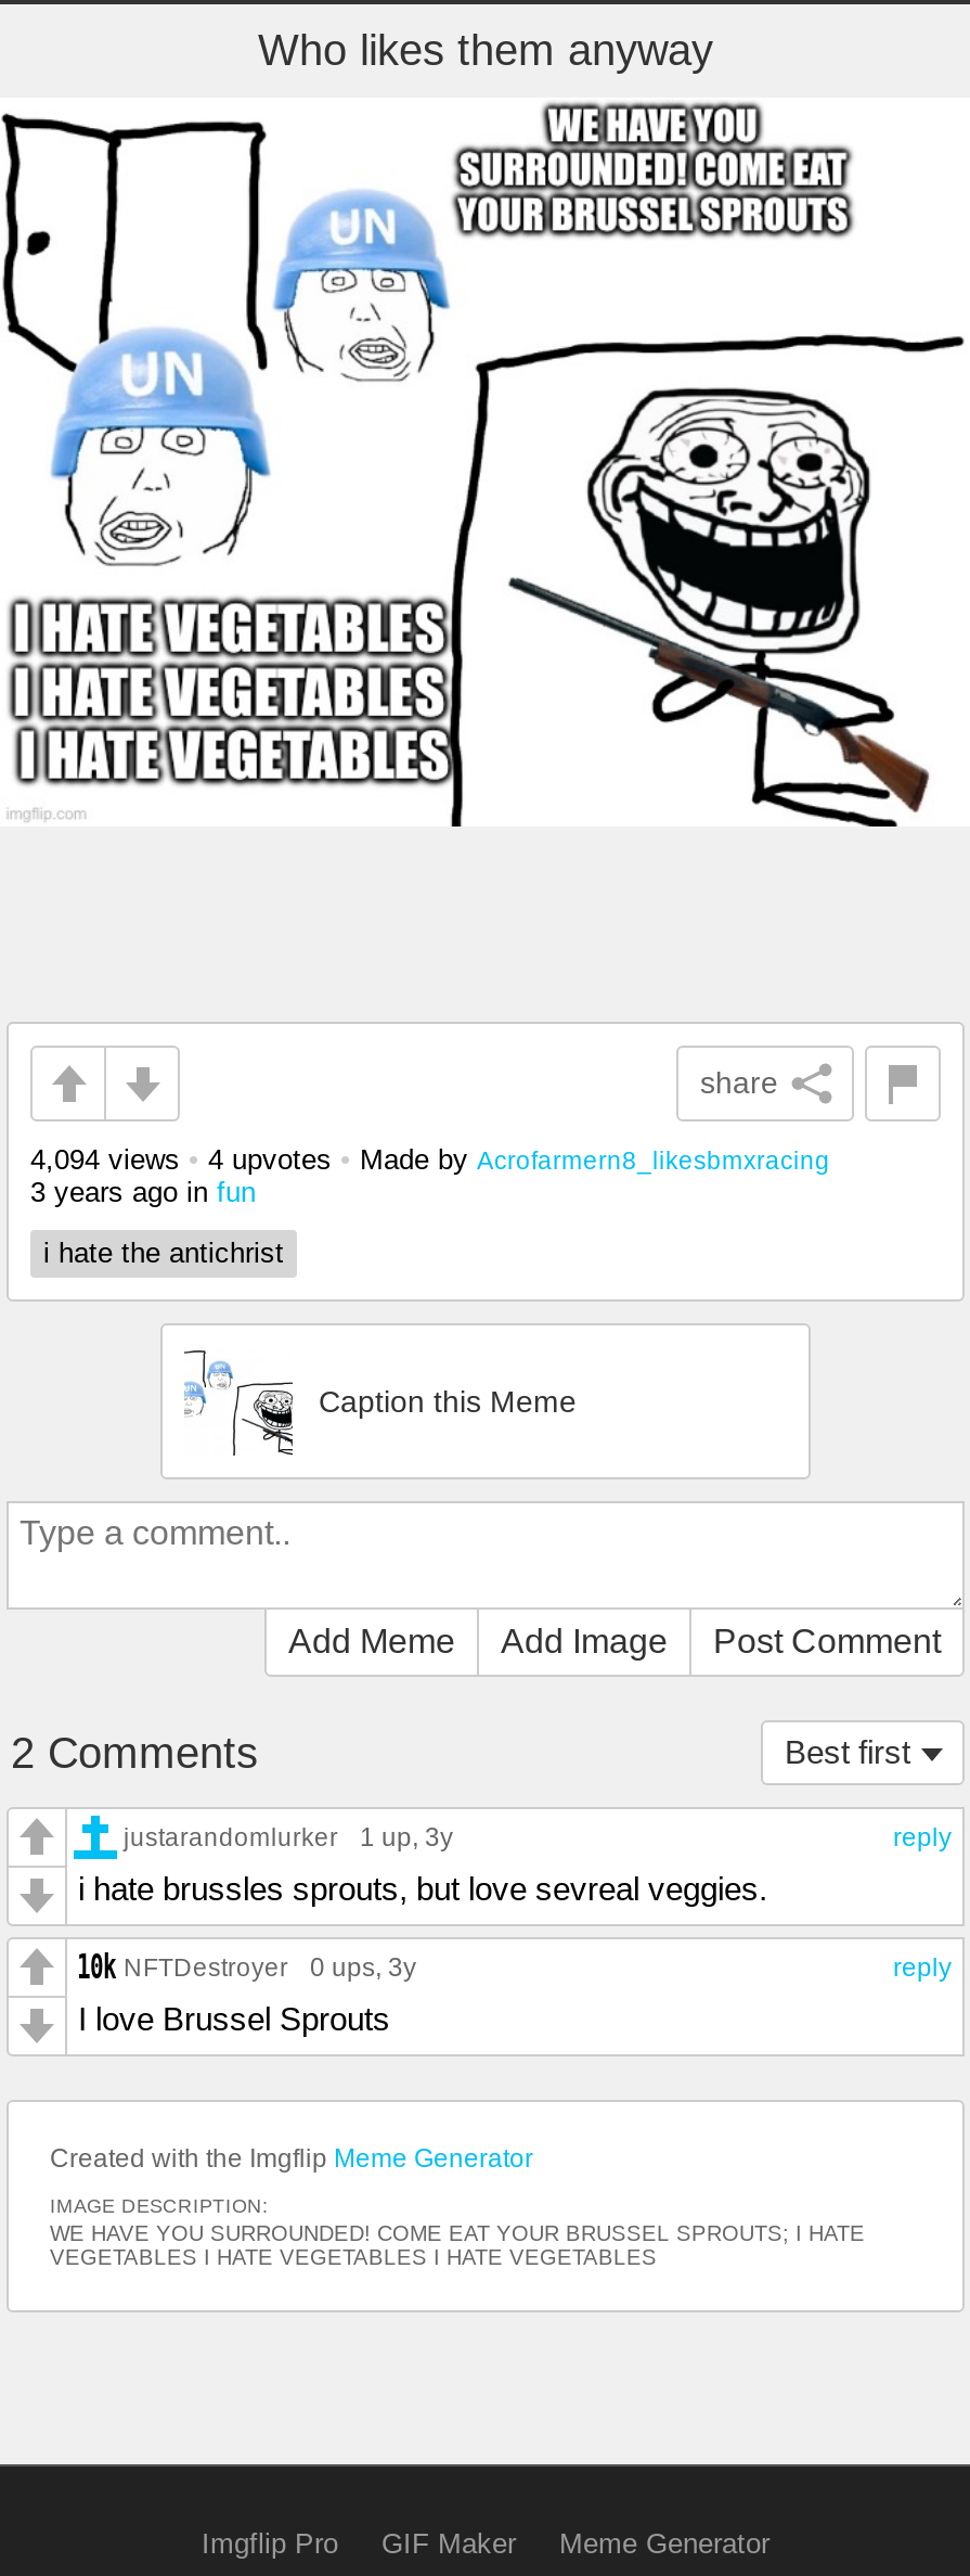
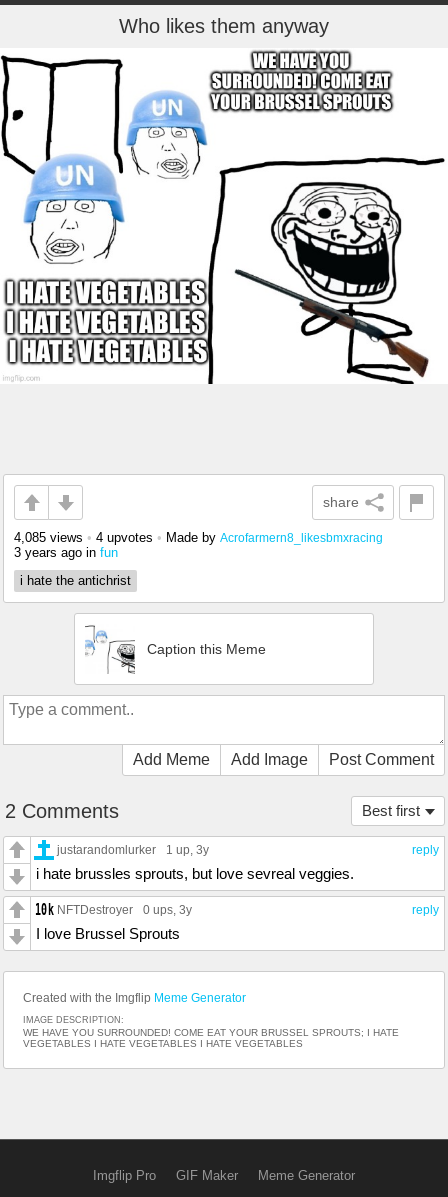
[30,1144,830,1176] 4,094 views • 4 upvotes • Made by Acrofarmern8_likesbmxracing -> [14,530,383,545] 4,085 views • 4 upvotes • Made by Acrofarmern8_likesbmxracing

